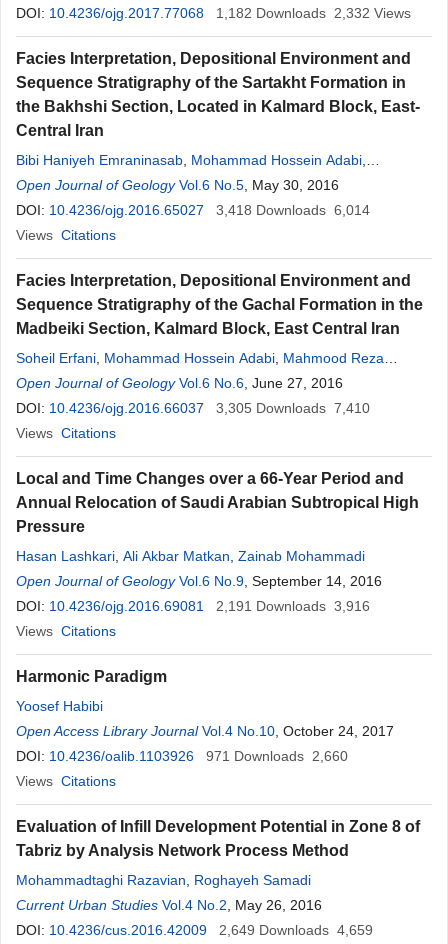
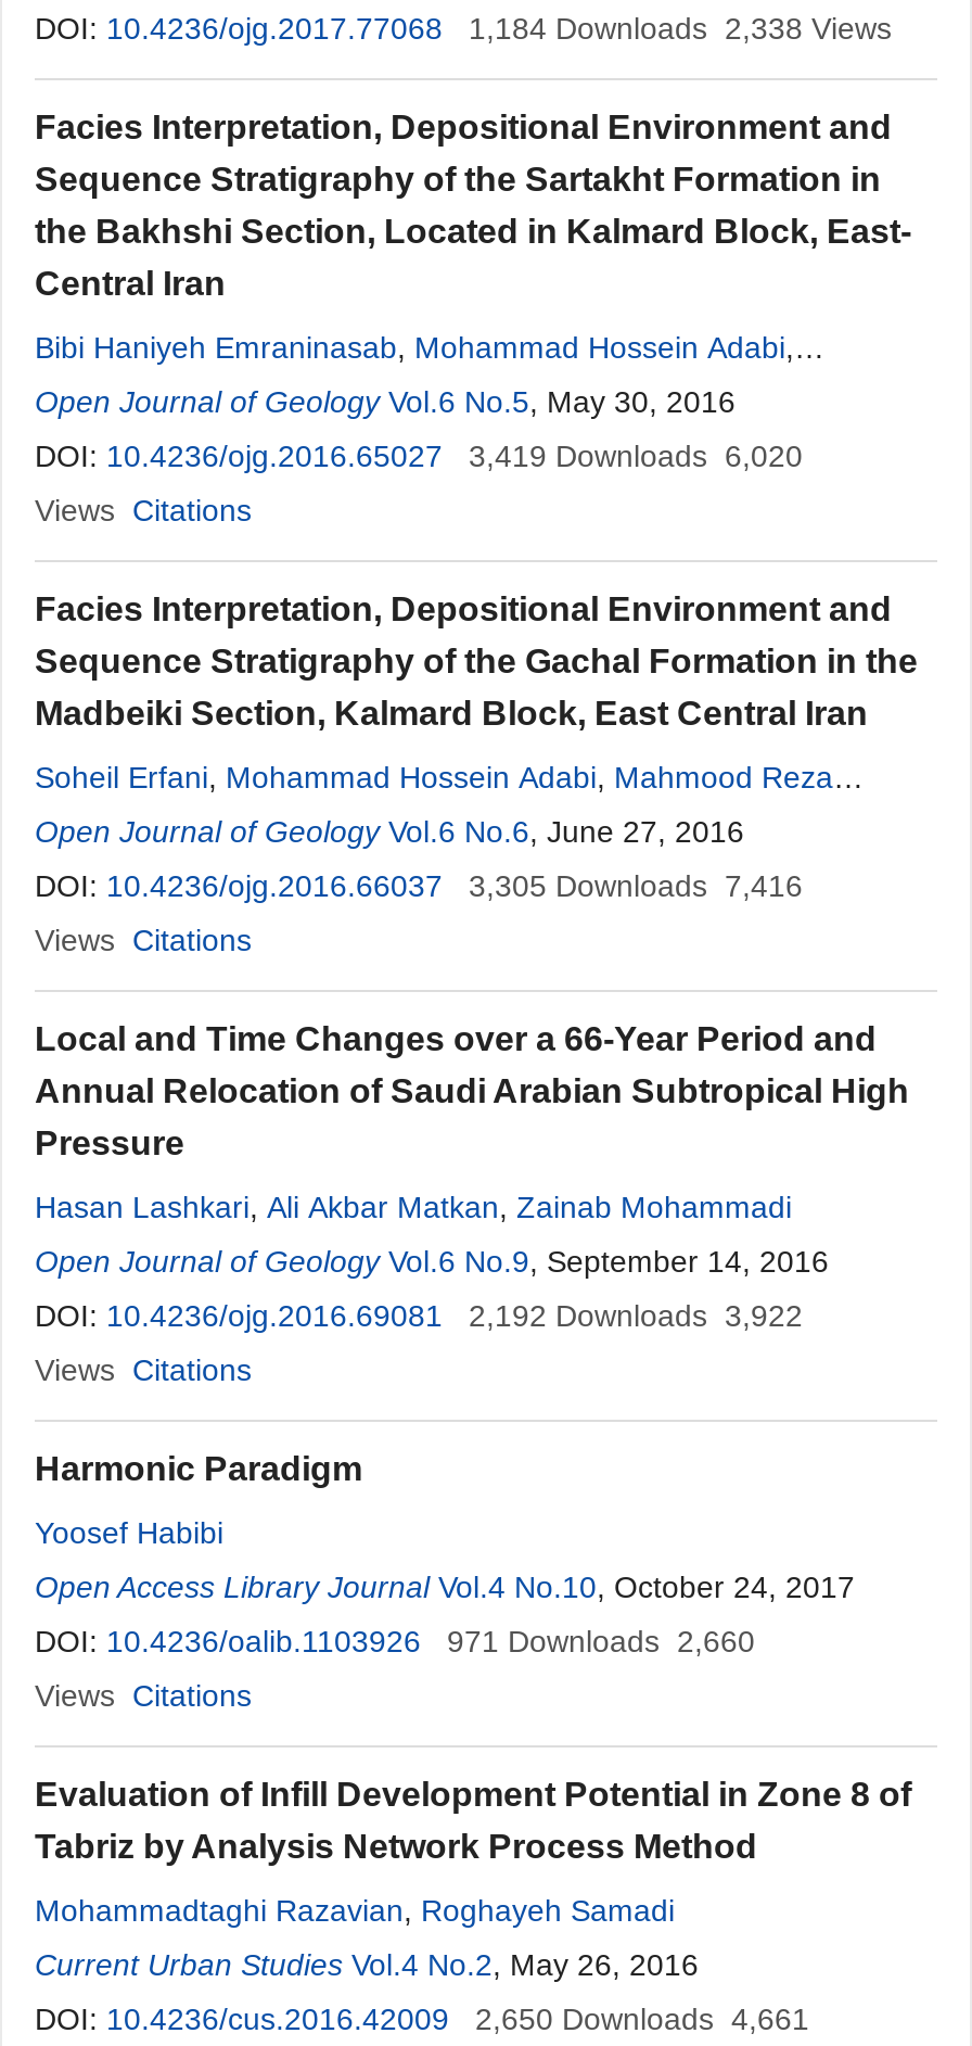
[216,5,411,21] 1,182 Downloads 2,332 Views -> [469,11,892,46] 1,184 Downloads 2,338 Views
[16,202,370,218] DOI: 10.4236/ojg.2016.65027 3,418 Downloads 6,014 -> [35,439,803,473] DOI: 10.4236/ojg.2016.65027 3,419 Downloads 6,020
[16,400,370,416] DOI: 10.4236/ojg.2016.66037 3,305 Downloads 7,410 -> [35,868,803,903] DOI: 10.4236/ojg.2016.66037 3,305 Downloads 7,416
[16,598,370,614] DOI: 10.4236/ojg.2016.69081 2,191 Downloads 3,916 -> [35,1298,803,1333] DOI: 10.4236/ojg.2016.69081 2,192 Downloads 3,922
[16,922,373,938] DOI: 10.4236/cus.2016.42009 2,649 Downloads 4,659 -> [35,2001,809,2036] DOI: 10.4236/cus.2016.42009 2,650 Downloads 4,661

